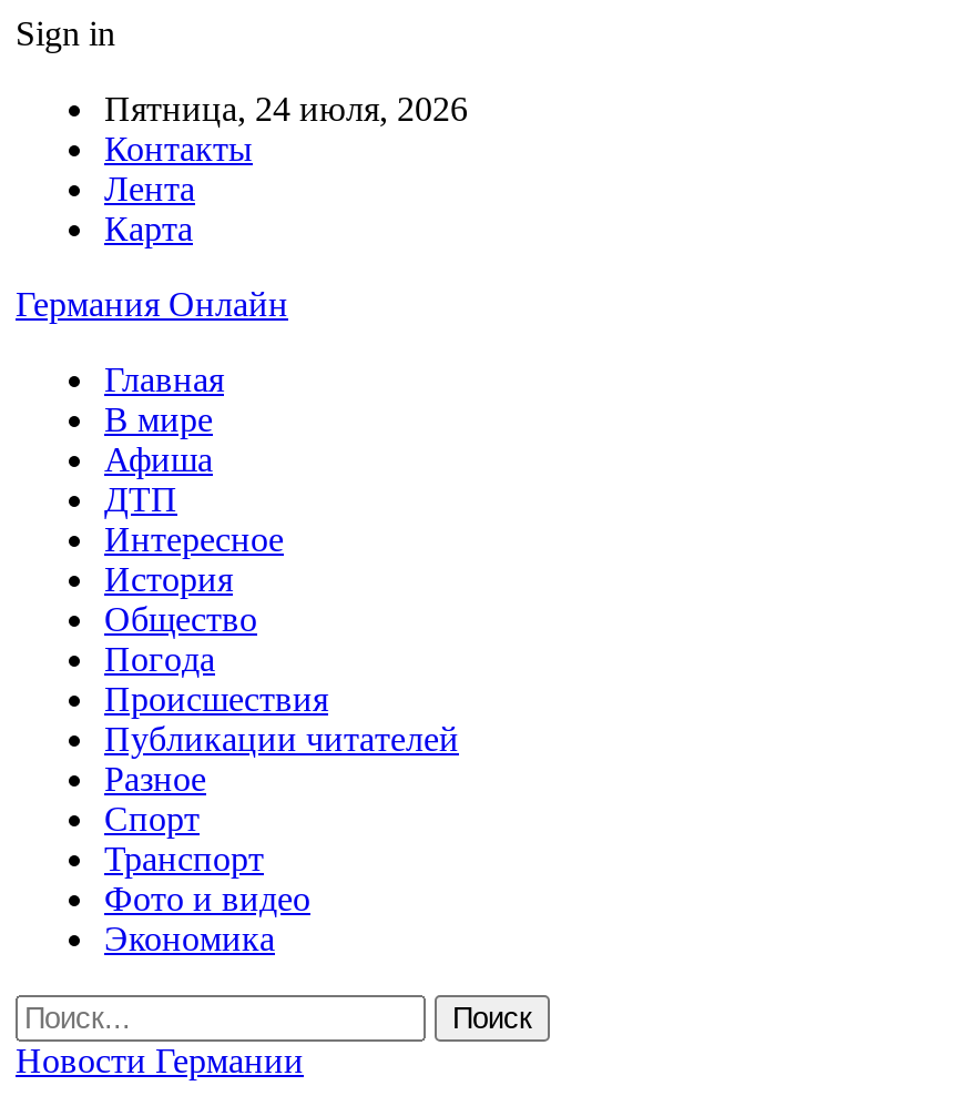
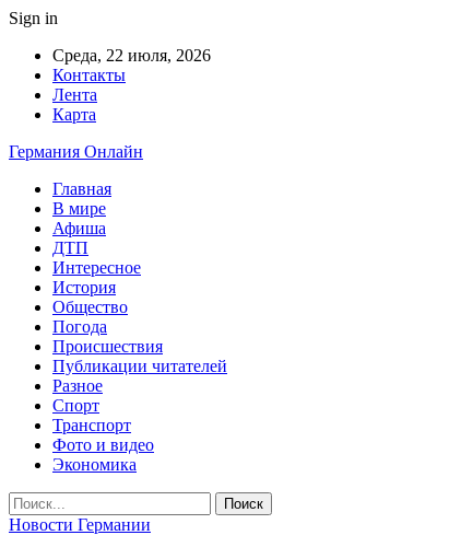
[104,90,468,128] Пятница, 24 июля, 2026 -> [52,46,211,65] Среда, 22 июля, 2026

